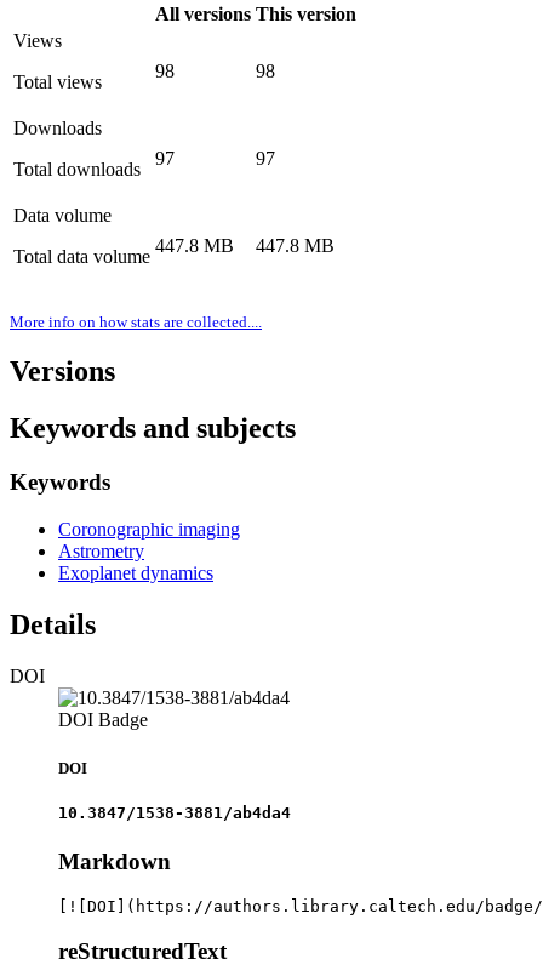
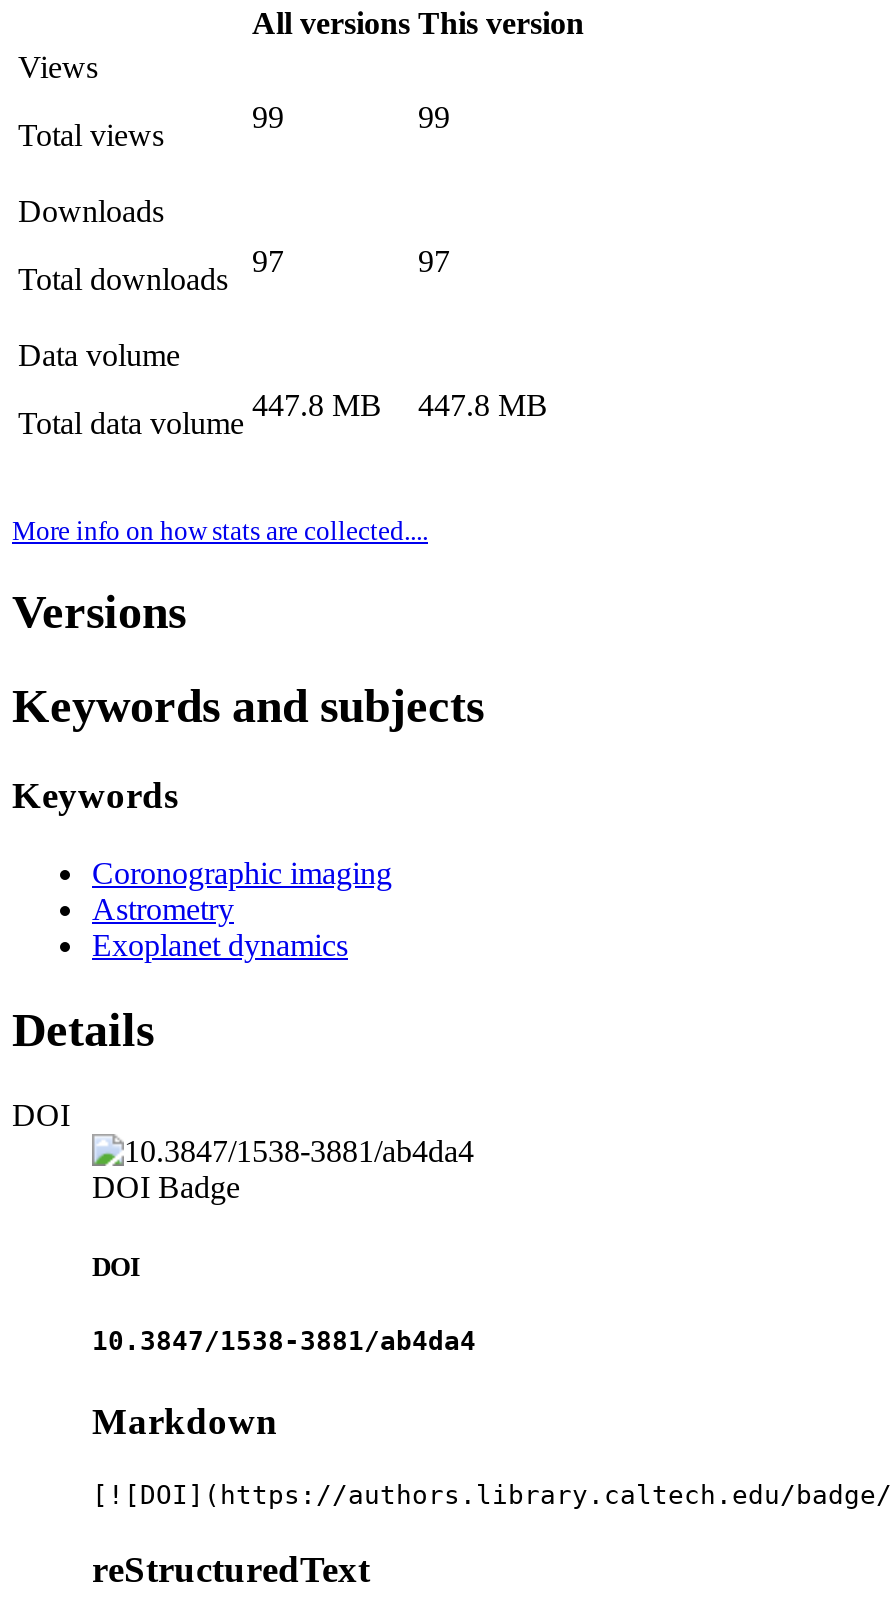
[155,60,175,81] 98 -> [252,99,284,133] 99
[256,60,275,81] 98 -> [418,99,450,133] 99

